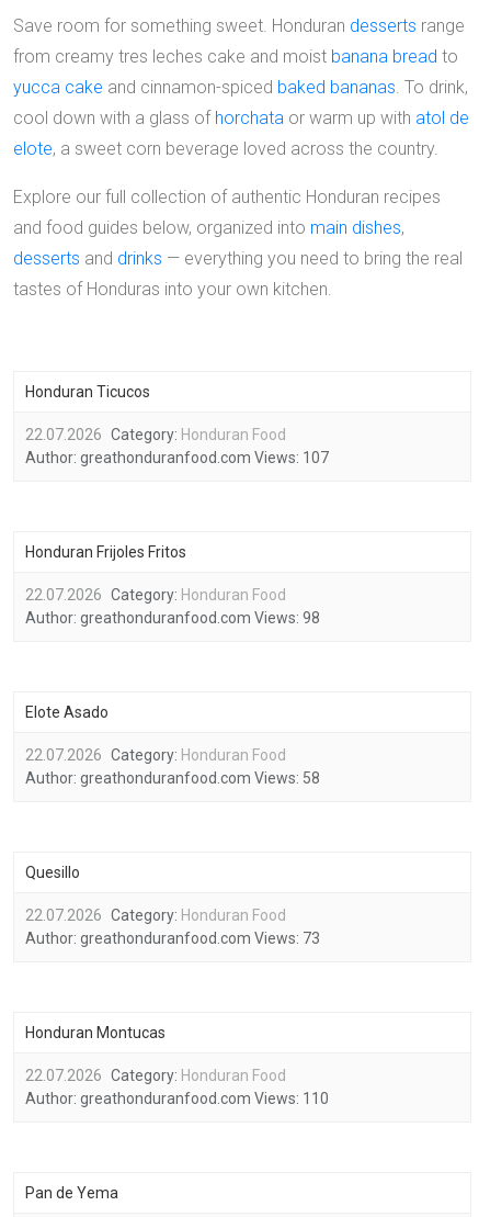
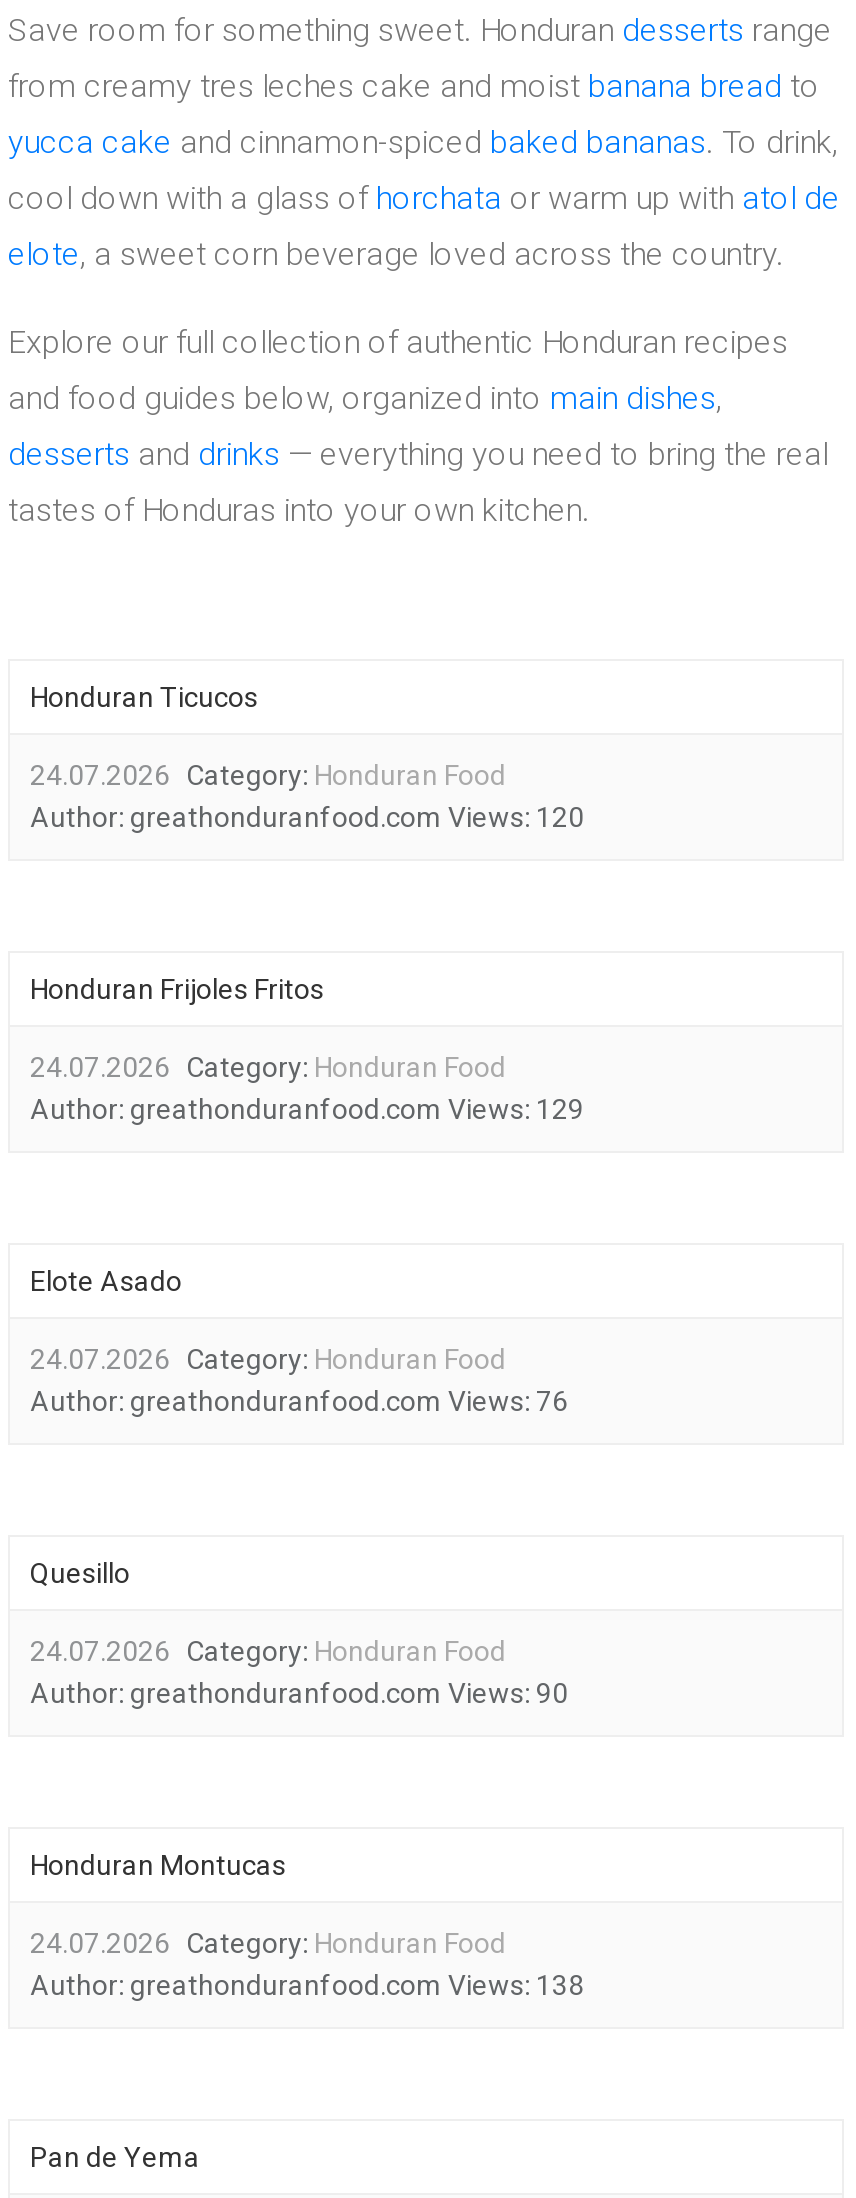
[25,426,286,443] 22.07.2026 Category: Honduran Food -> [30,759,506,791] 24.07.2026 Category: Honduran Food
[25,449,329,466] Author: greathonduranfood.com Views: 107 -> [30,801,584,833] Author: greathonduranfood.com Views: 120
[25,586,286,604] 22.07.2026 Category: Honduran Food -> [30,1051,506,1083] 24.07.2026 Category: Honduran Food
[25,609,320,627] Author: greathonduranfood.com Views: 98 -> [30,1093,584,1125] Author: greathonduranfood.com Views: 129
[25,746,286,764] 22.07.2026 Category: Honduran Food -> [30,1343,506,1375] 24.07.2026 Category: Honduran Food
[25,769,320,787] Author: greathonduranfood.com Views: 58 -> [30,1385,568,1417] Author: greathonduranfood.com Views: 76
[25,906,286,924] 22.07.2026 Category: Honduran Food -> [30,1635,506,1667] 24.07.2026 Category: Honduran Food
[25,929,320,947] Author: greathonduranfood.com Views: 73 -> [30,1677,568,1709] Author: greathonduranfood.com Views: 90
[25,1067,286,1084] 22.07.2026 Category: Honduran Food -> [30,1927,506,1959] 24.07.2026 Category: Honduran Food
[25,1090,329,1107] Author: greathonduranfood.com Views: 110 -> [30,1969,584,2001] Author: greathonduranfood.com Views: 138

